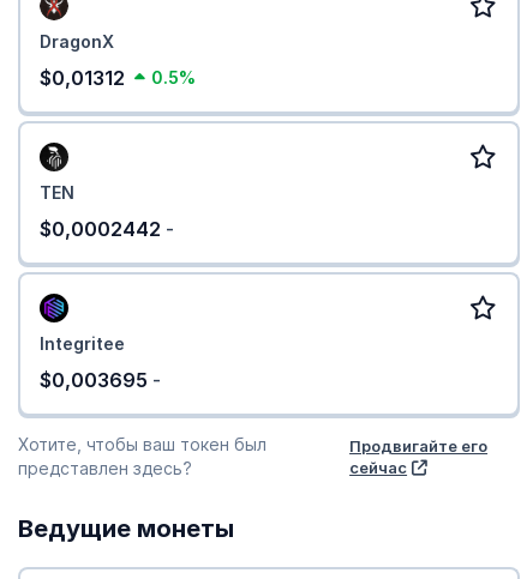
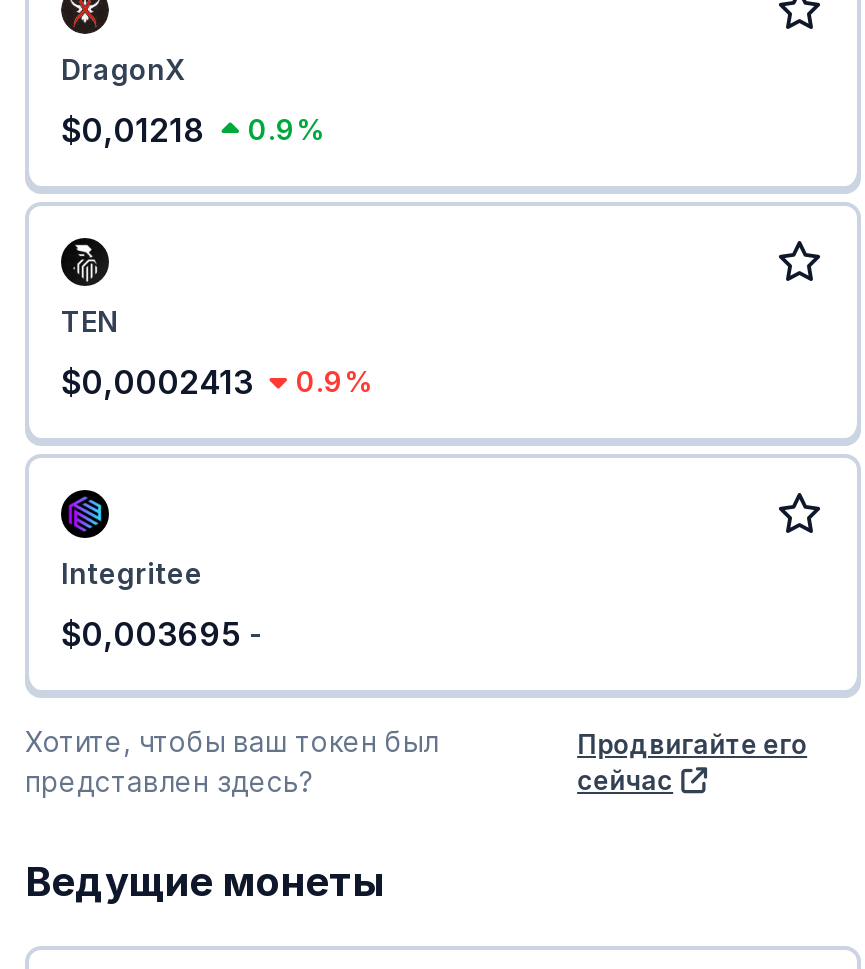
[40,66,125,90] $0,01312 -> [61,110,205,150] $0,01218
[151,67,195,88] 0.5% -> [248,112,324,146] 0.9%
[40,217,174,241] $0,0002442 - -> [61,362,372,402] $0,0002413 | 0.9%

